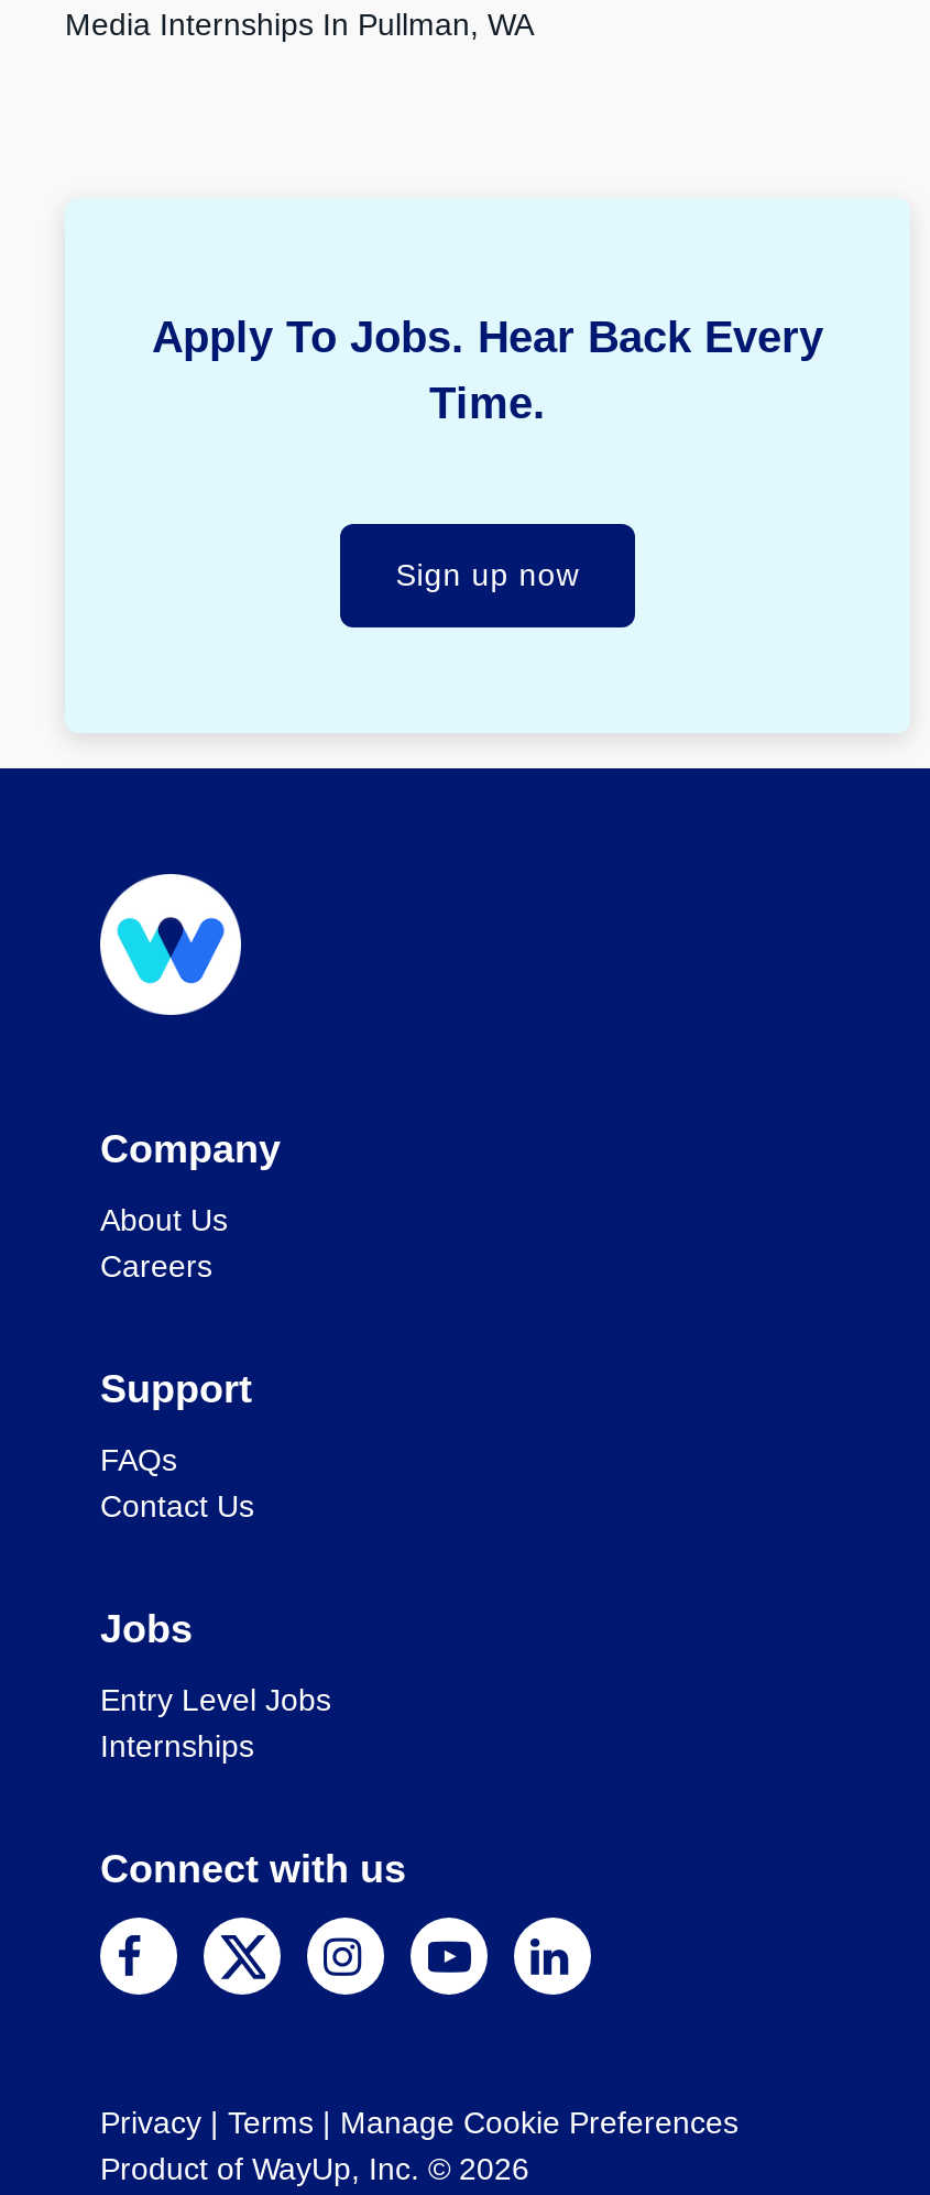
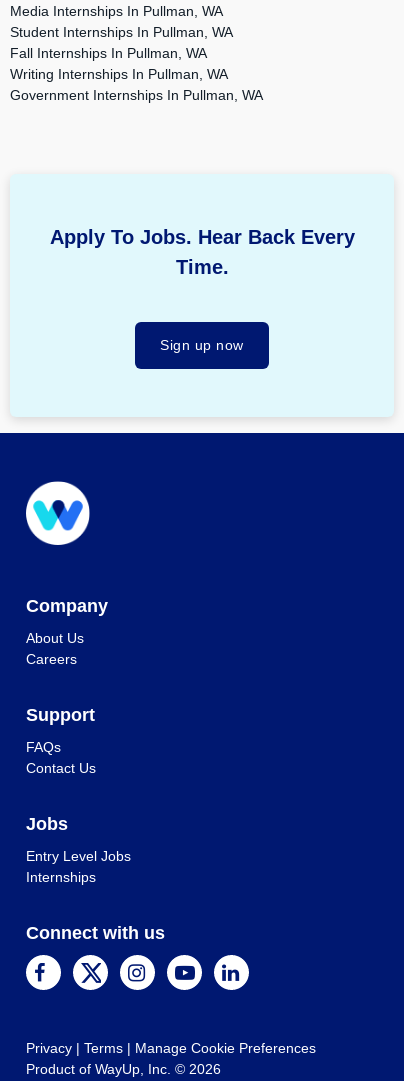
none -> [10,24,263,103] Student Internships In Pullman, WA | Fall Internships In Pullman, WA | Writing Internships In Pullman, WA | Government Internships In Pullman, WA

